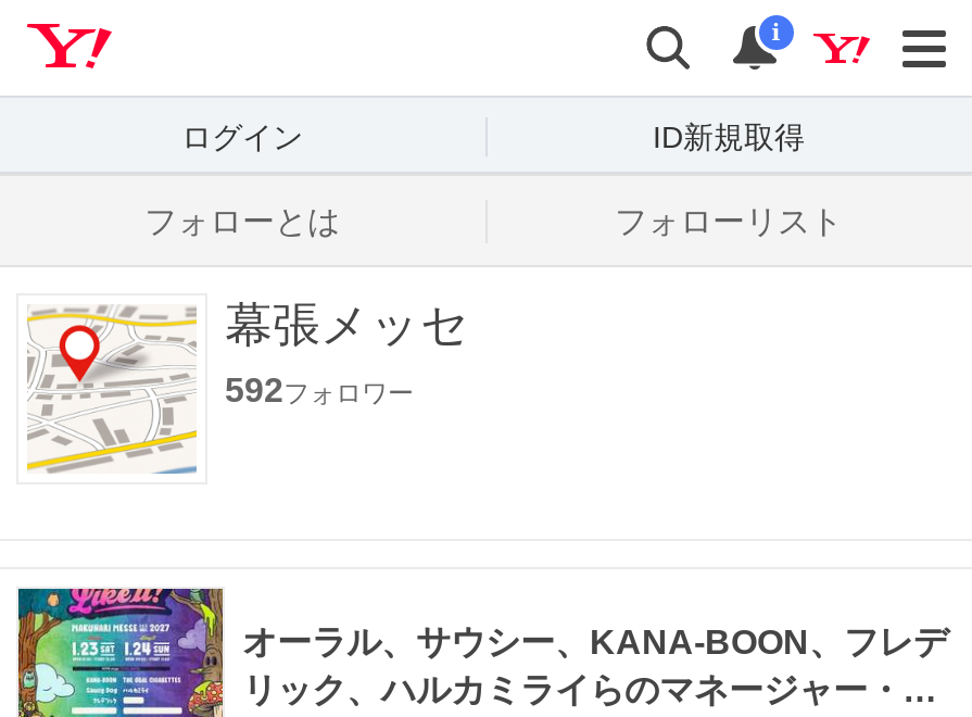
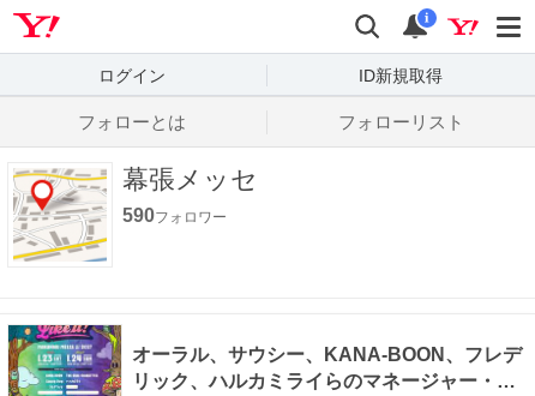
[225,372,414,408] 592フォロワー -> [122,205,227,226] 590フォロワー

